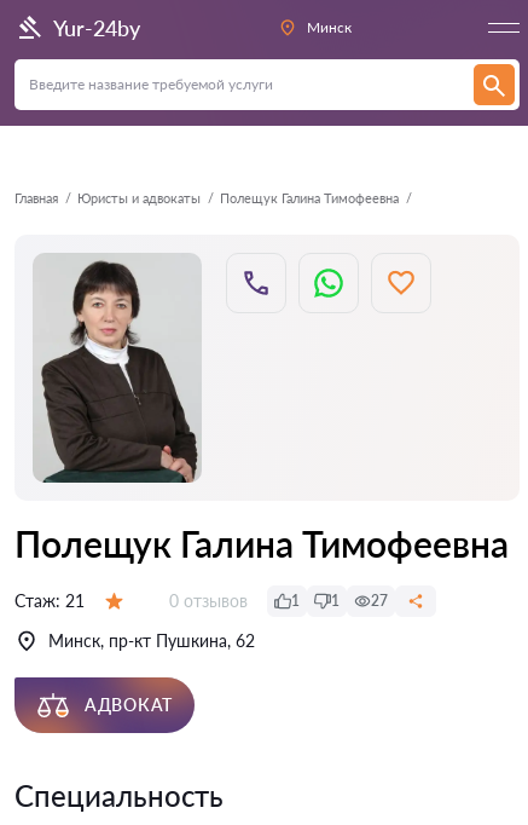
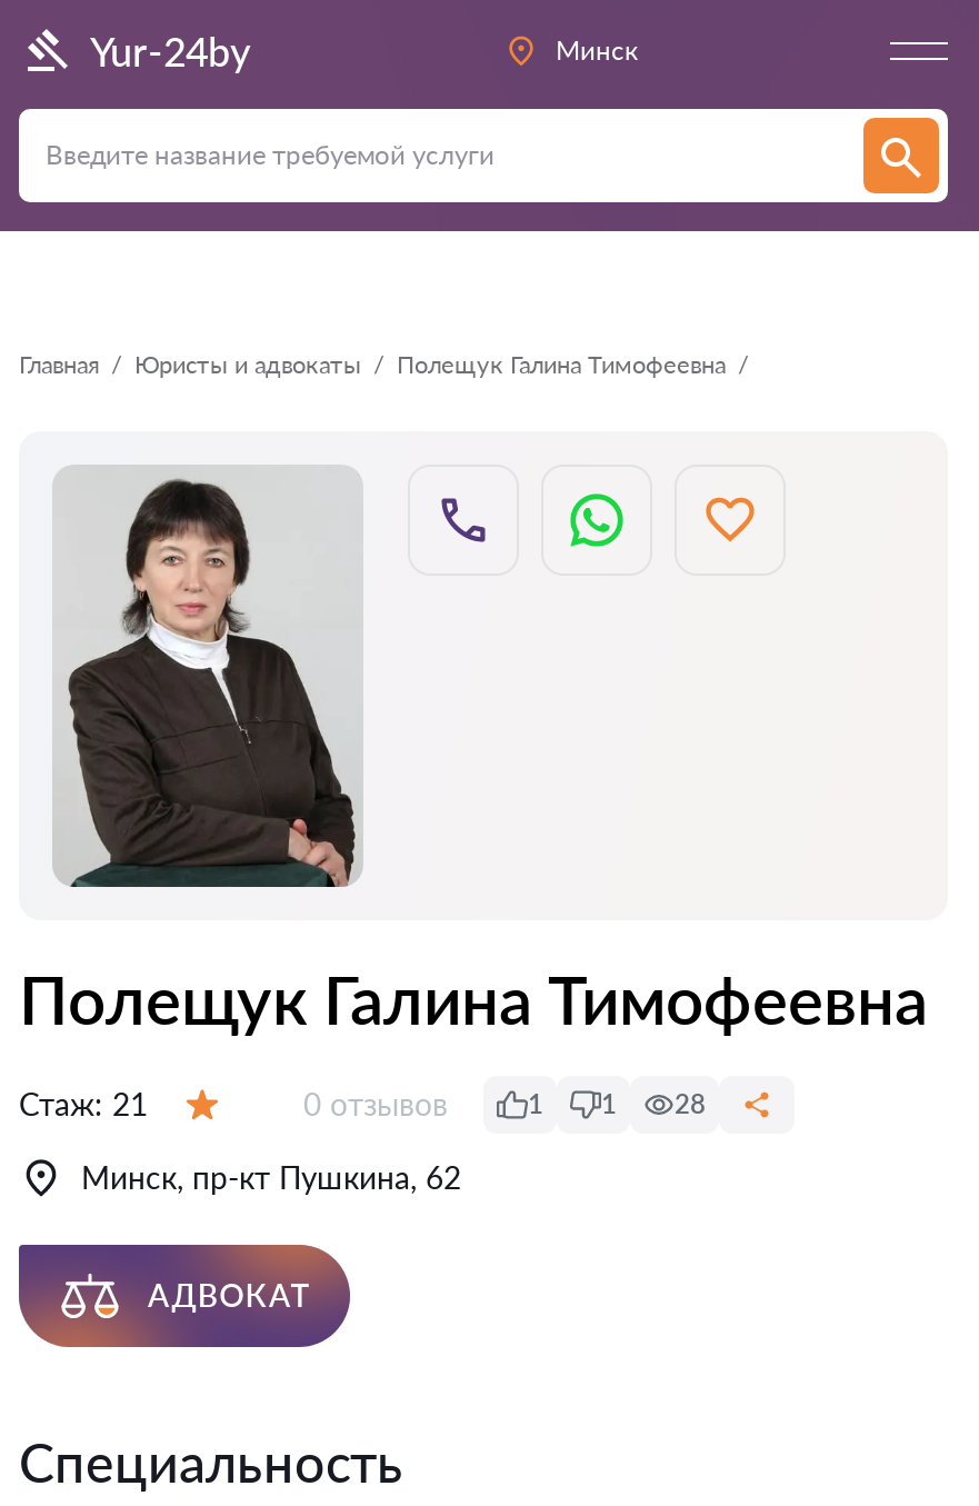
[291,592,388,610] 1 1 27 -> [528,1087,706,1120] 1 1 28

